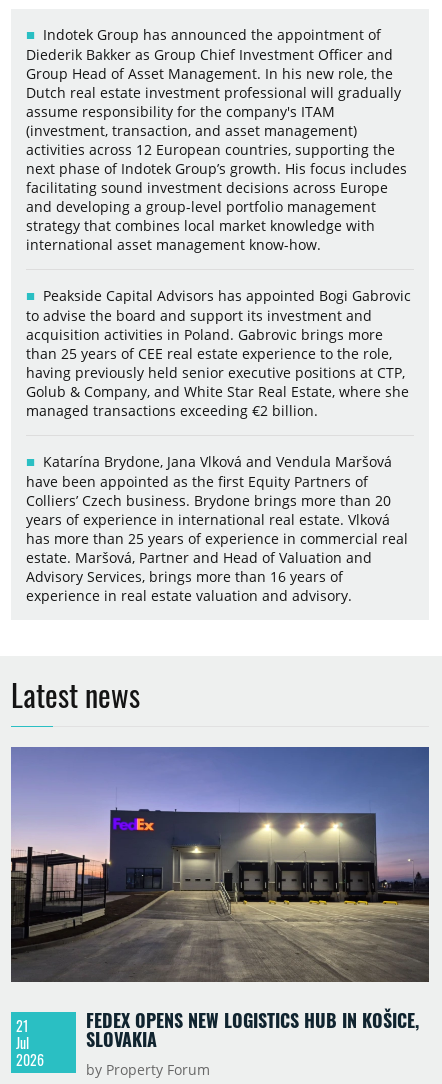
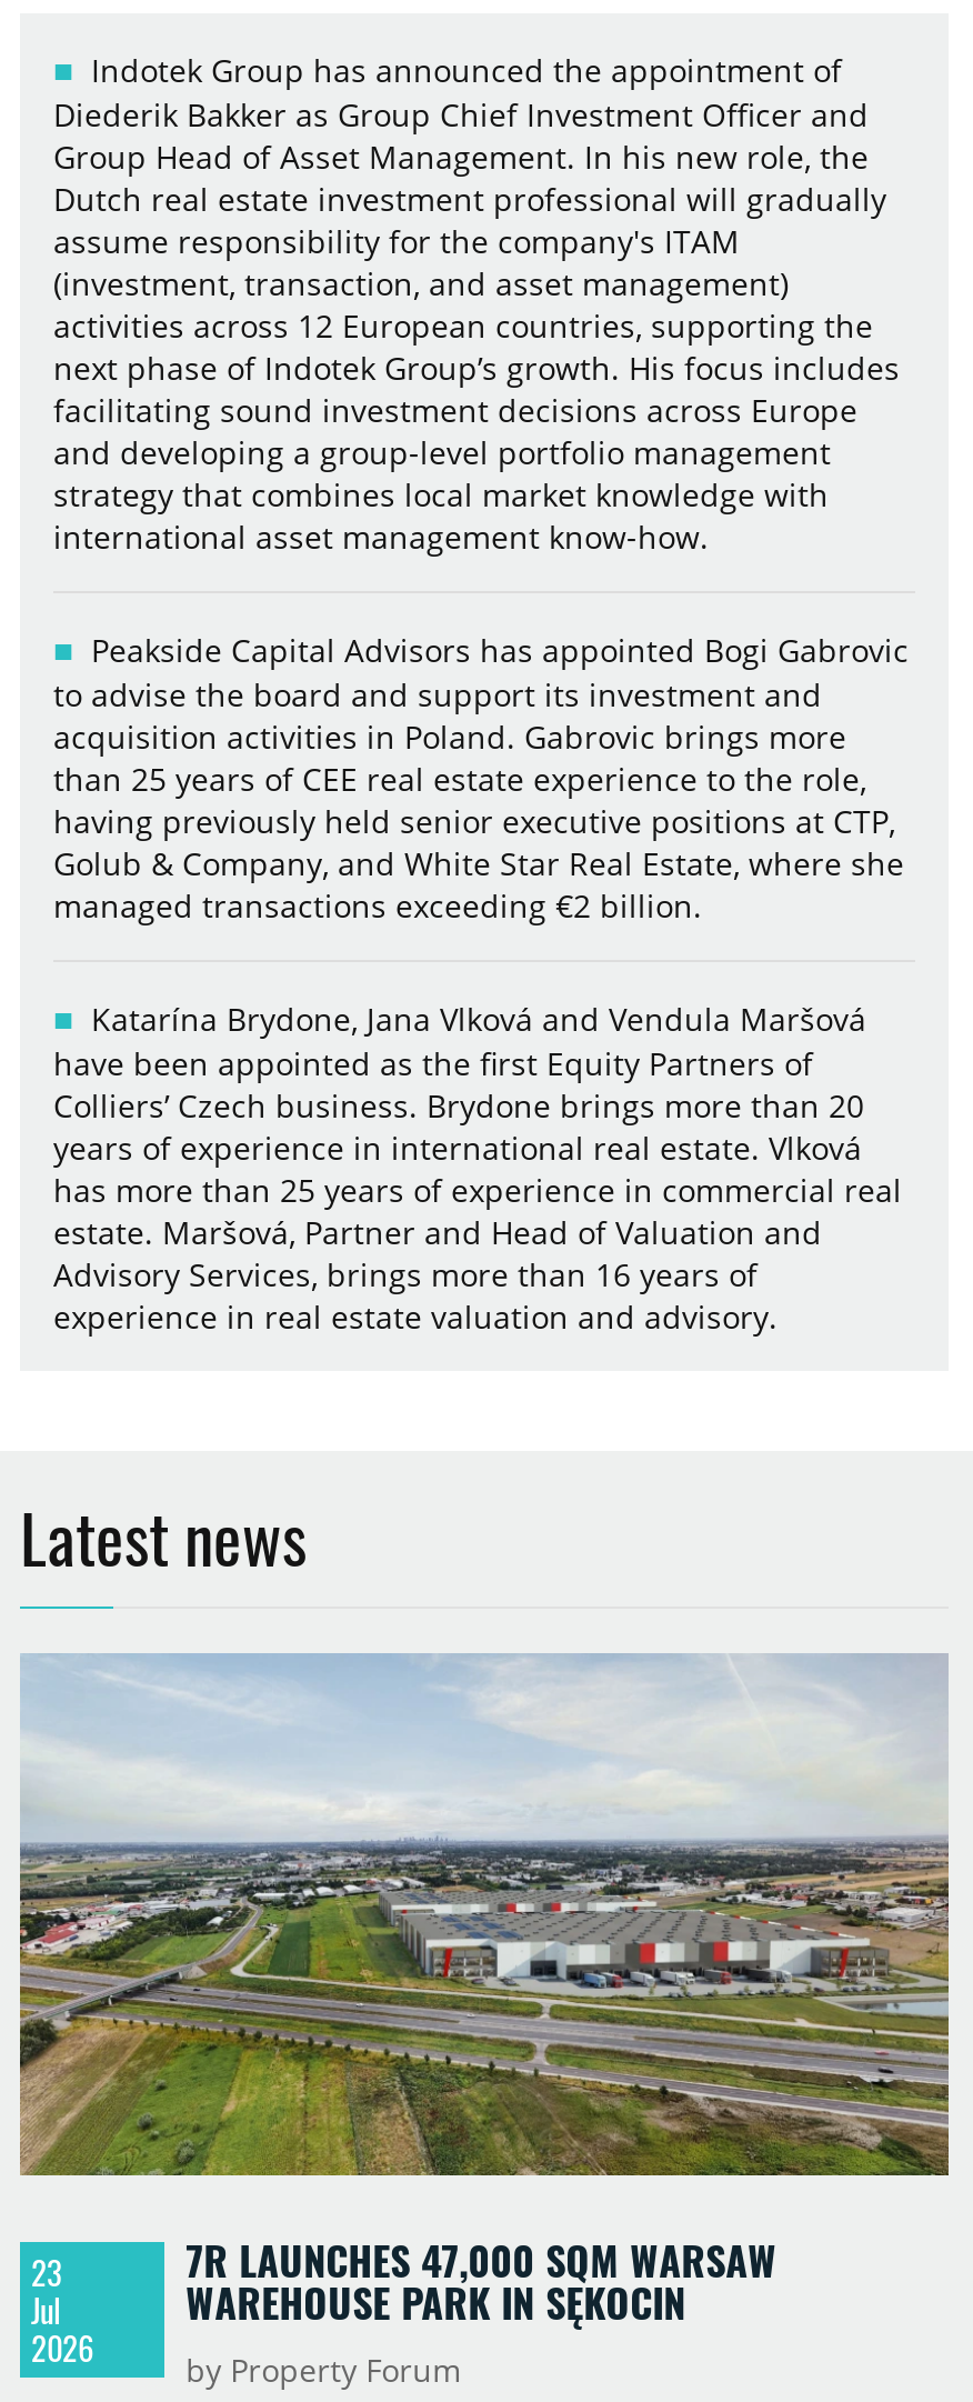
[10,747,430,1052] [image] | FEDEX OPENS NEW LOGISTICS HUB IN KOŠICE, | SLOVAKIA -> [18,1653,951,2331] [image] | 7R LAUNCHES 47,000 SQM WARSAW | WAREHOUSE PARK IN SĘKOCIN
[16,1015,29,1036] 21 -> [31,2248,62,2295] 23

